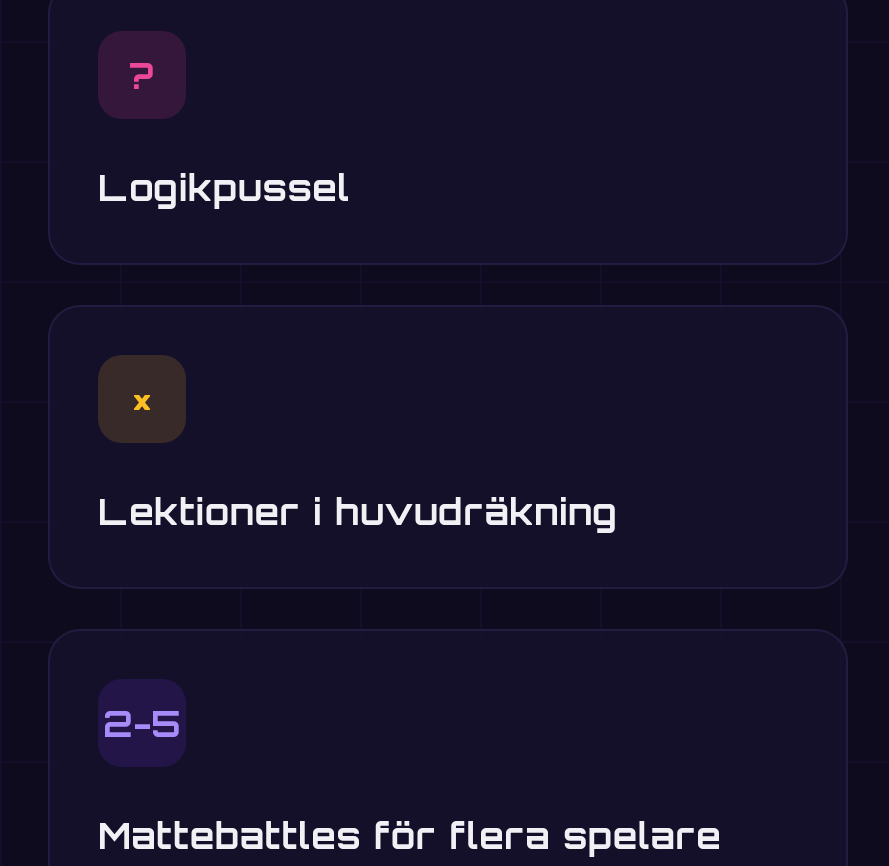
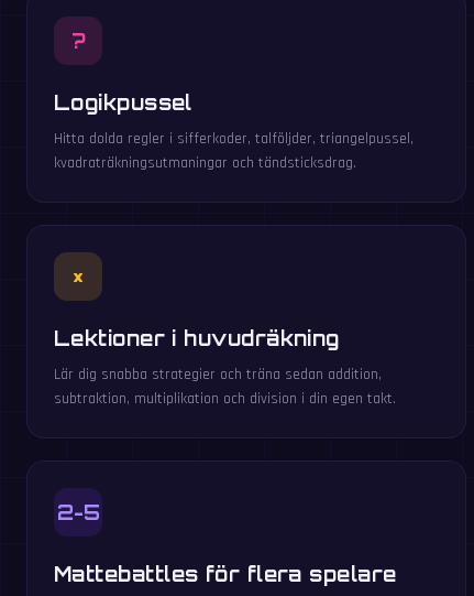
none -> [54,129,414,173] Hitta dolda regler i sifferkoder, talföljder, triangelpussel, | kvadraträkningsutmaningar och tändsticksdrag.
none -> [54,365,396,409] Lär dig snabba strategier och träna sedan addition, | subtraktion, multiplikation och division i din egen takt.

